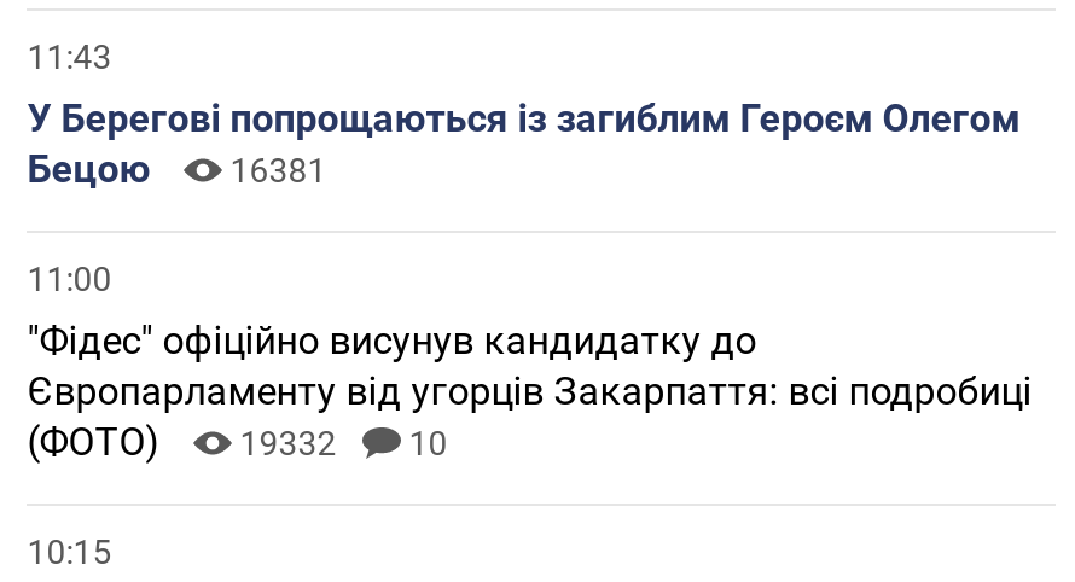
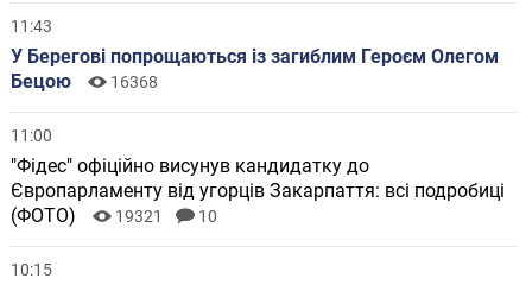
[27,145,327,191] Бецою 16381 -> [11,70,158,93] Бецою 16368
[27,418,447,464] (ФОТО) 19332 10 -> [11,204,218,227] (ФОТО) 19321 10

